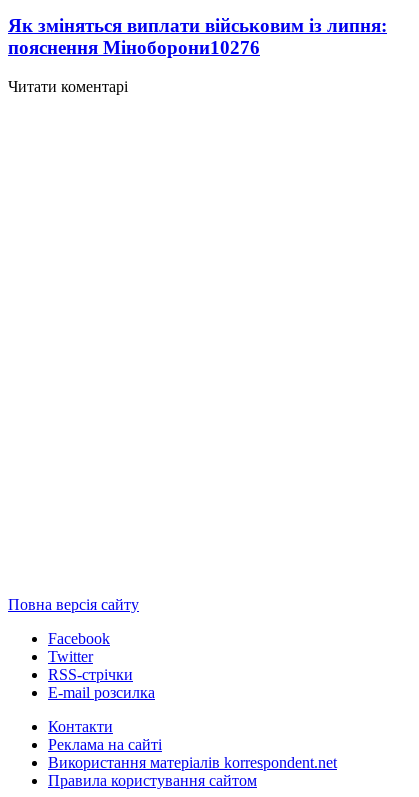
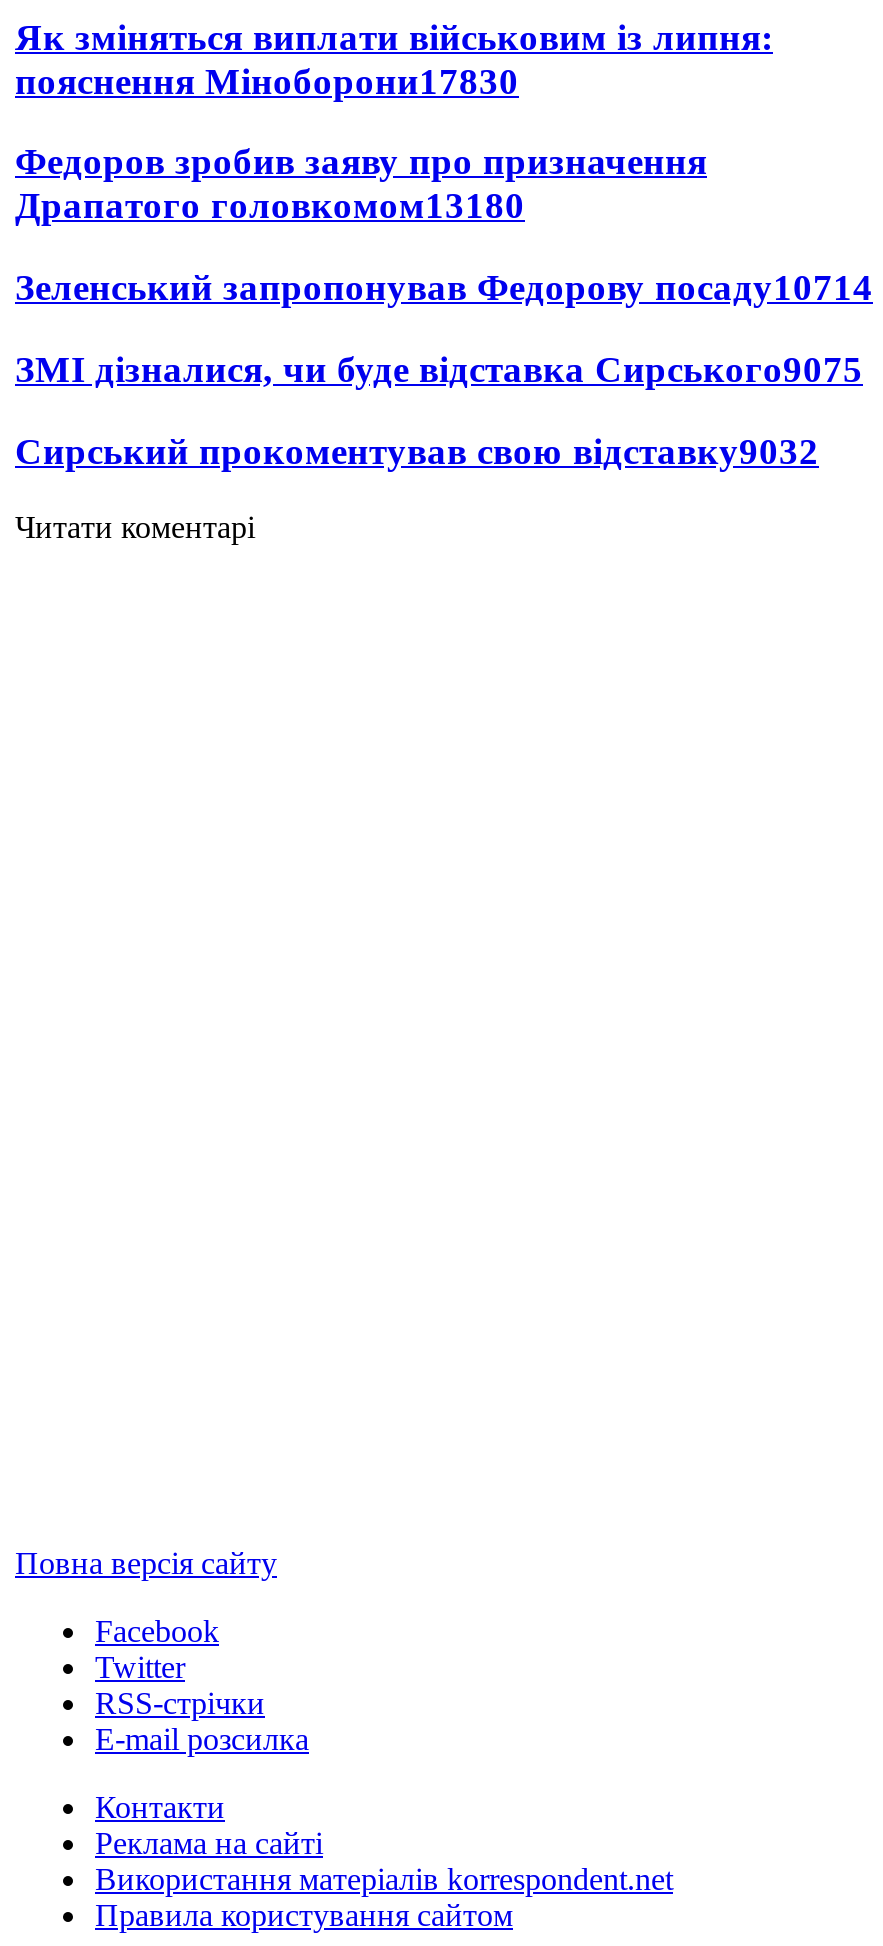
[8,37,260,58] пояснення Міноборони10276 -> [15,60,873,471] пояснення Міноборони17830 | Федоров зробив заяву про призначення | Драпатого головкомом13180 | Зеленський запропонував Федорову посаду10714 | ЗМІ дізналися, чи буде відставка Сирського9075 | Сирський прокоментував свою відставку9032

